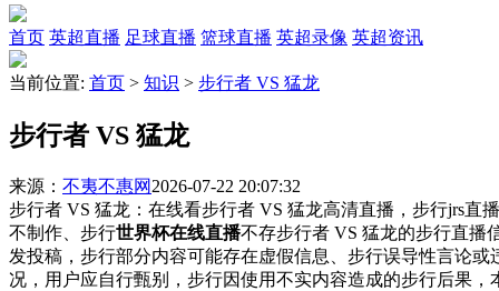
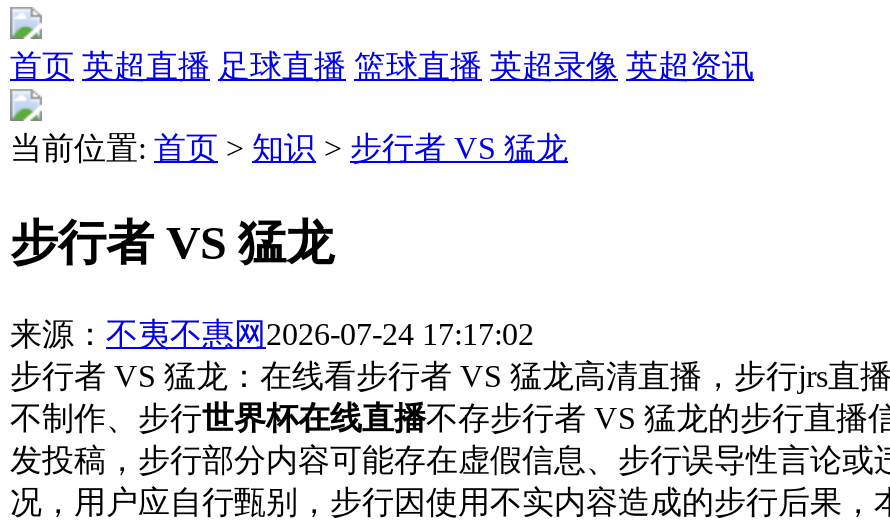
[9,176,301,195] 来源：不夷不惠网2026-07-22 20:07:32 -> [10,317,534,351] 来源：不夷不惠网2026-07-24 17:17:02

